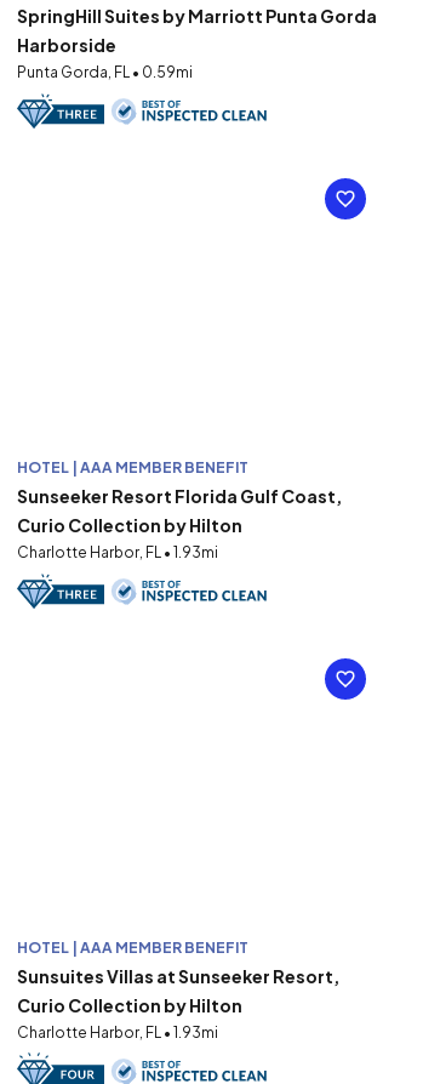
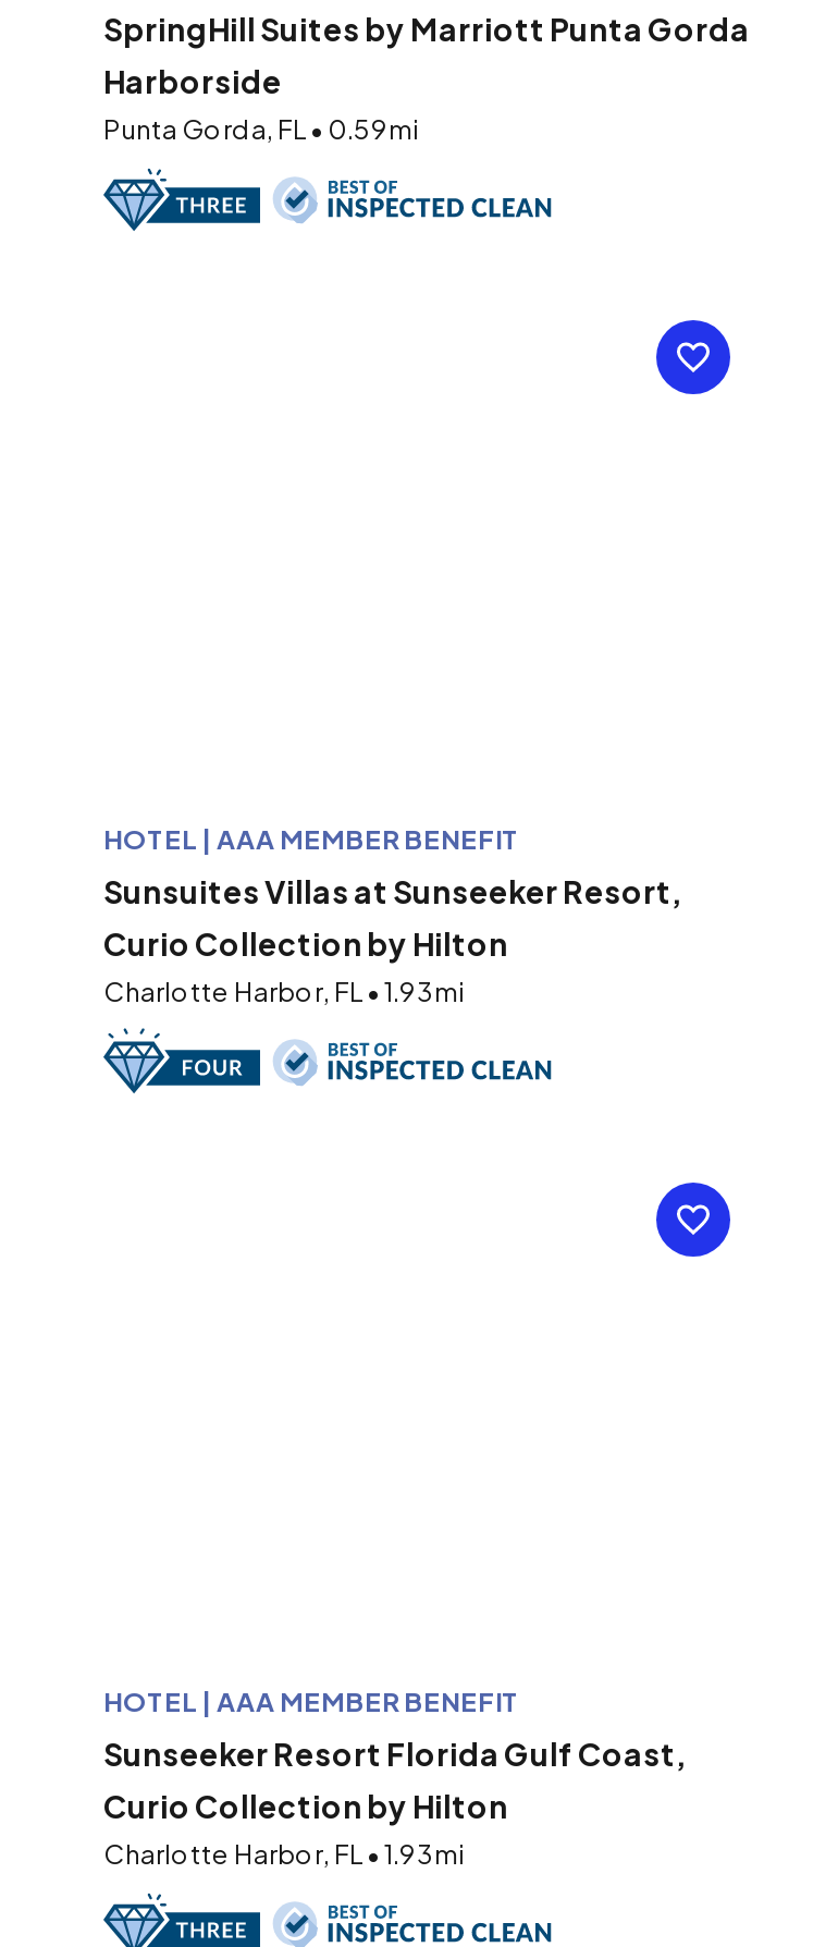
moved [17,485,342,507] -> [103,1734,687,1773]: Sunseeker Resort Florida Gulf Coast,
moved [17,965,339,987] -> [103,871,682,910]: Sunsuites Villas at Sunseeker Resort,

